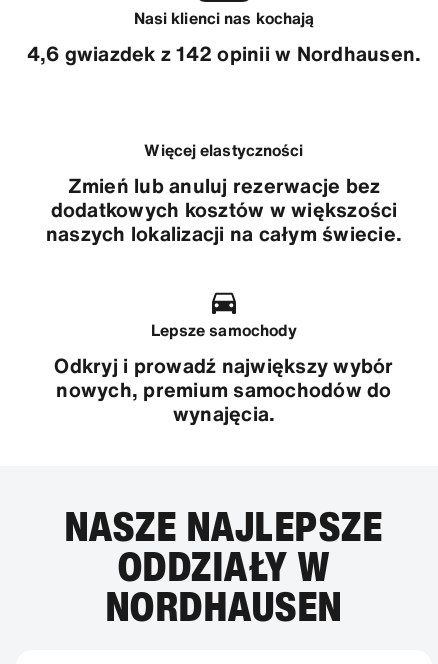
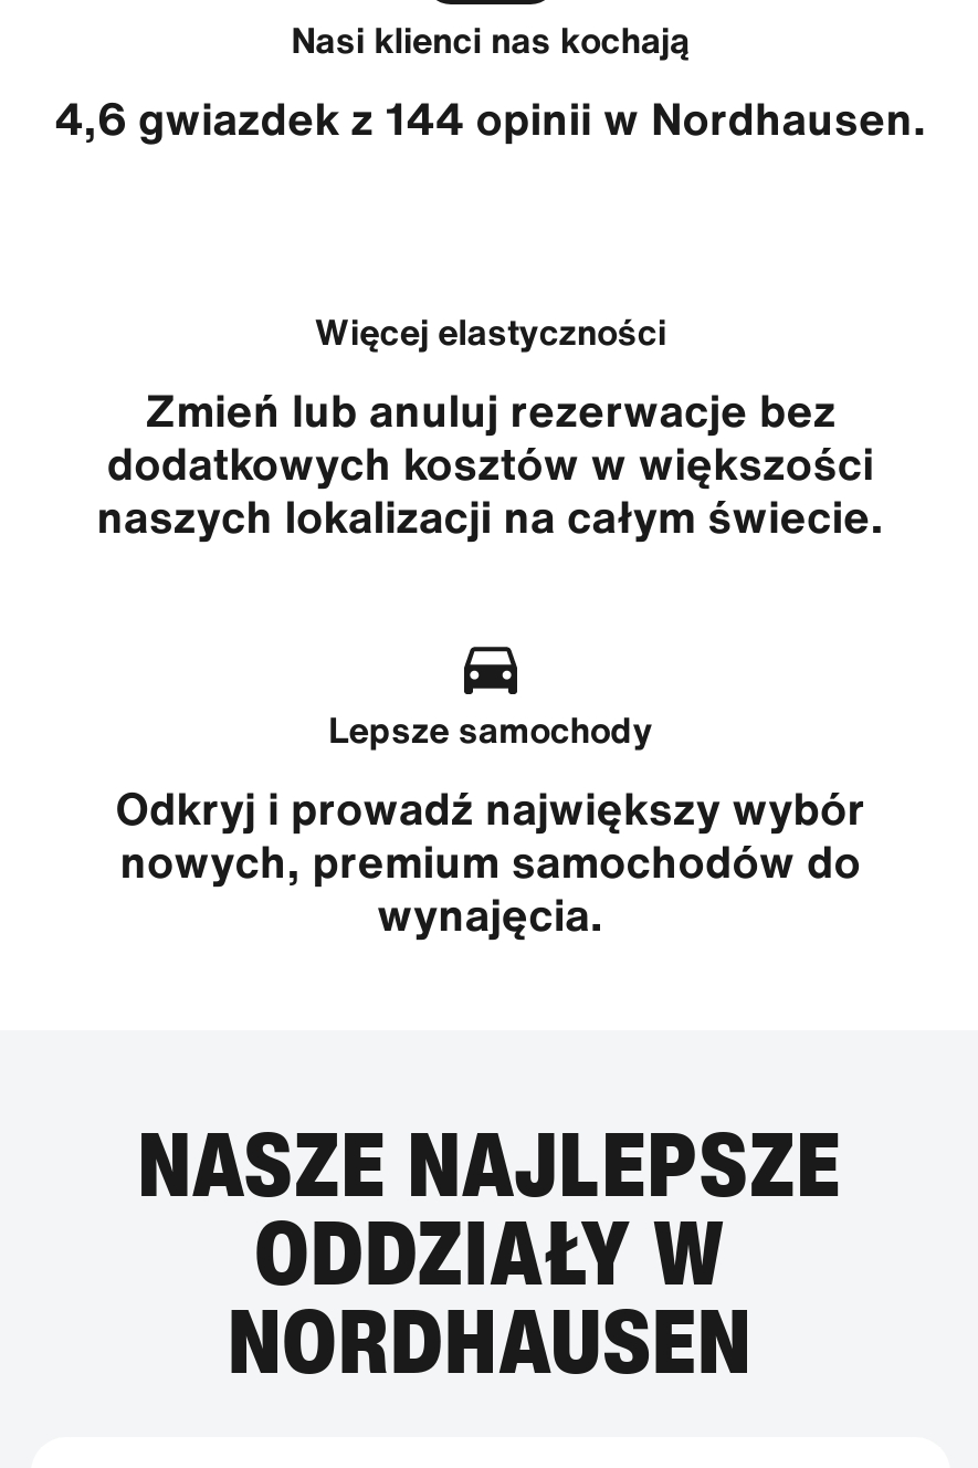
[27,39,421,68] 4,6 gwiazdek z 142 opinii w Nordhausen. -> [54,86,927,150] 4,6 gwiazdek z 144 opinii w Nordhausen.

